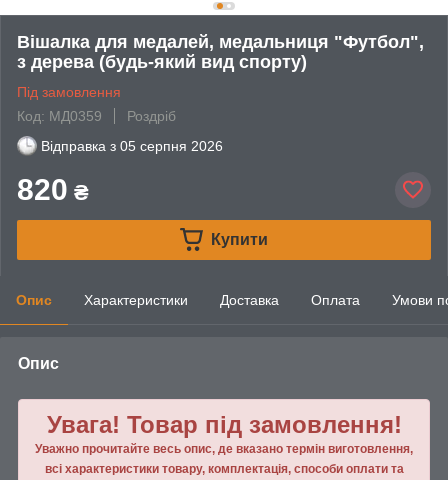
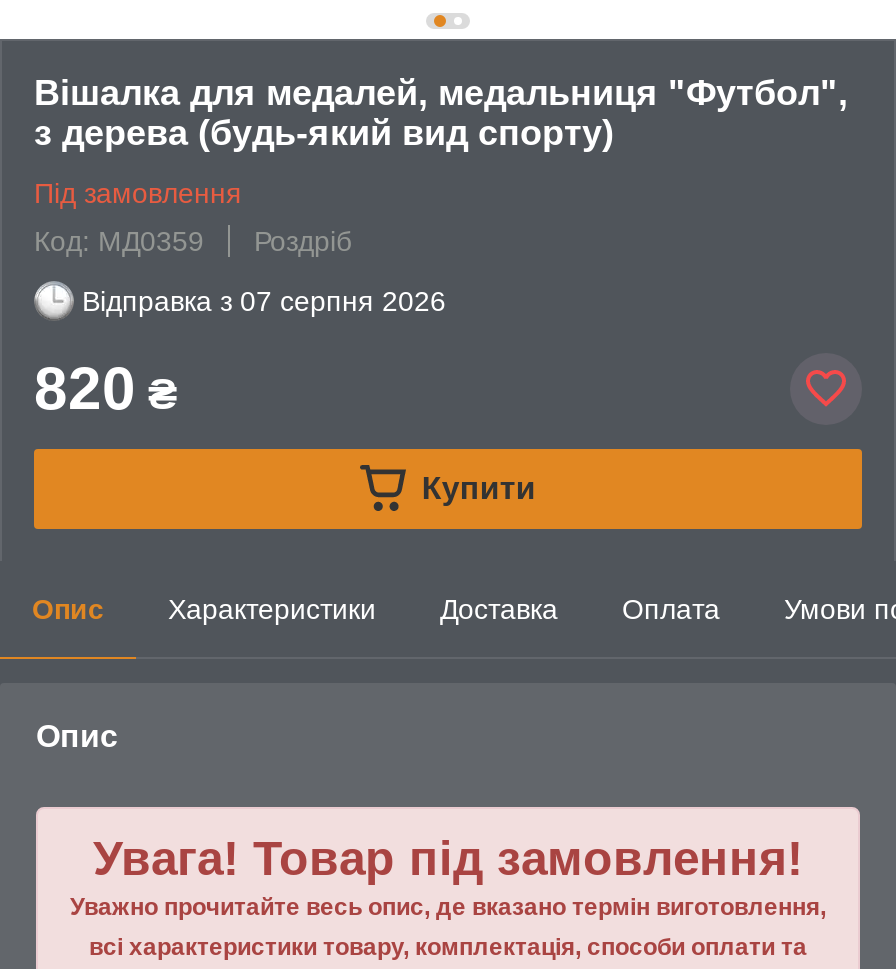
[41,138,223,154] Відправка з 05 серпня 2026 -> [82,285,446,317] Відправка з 07 серпня 2026

